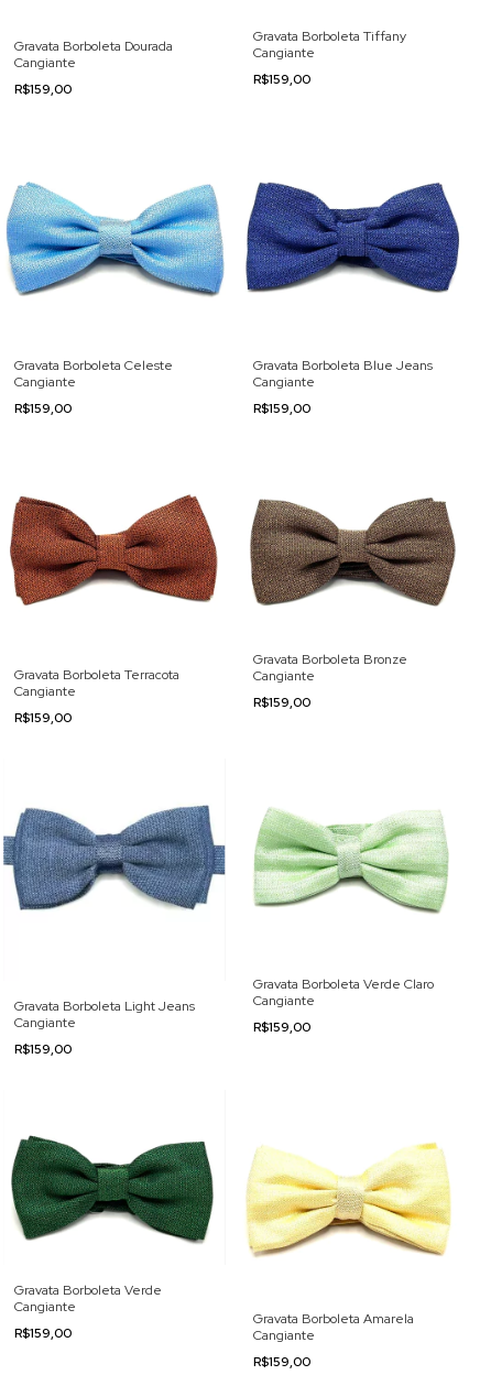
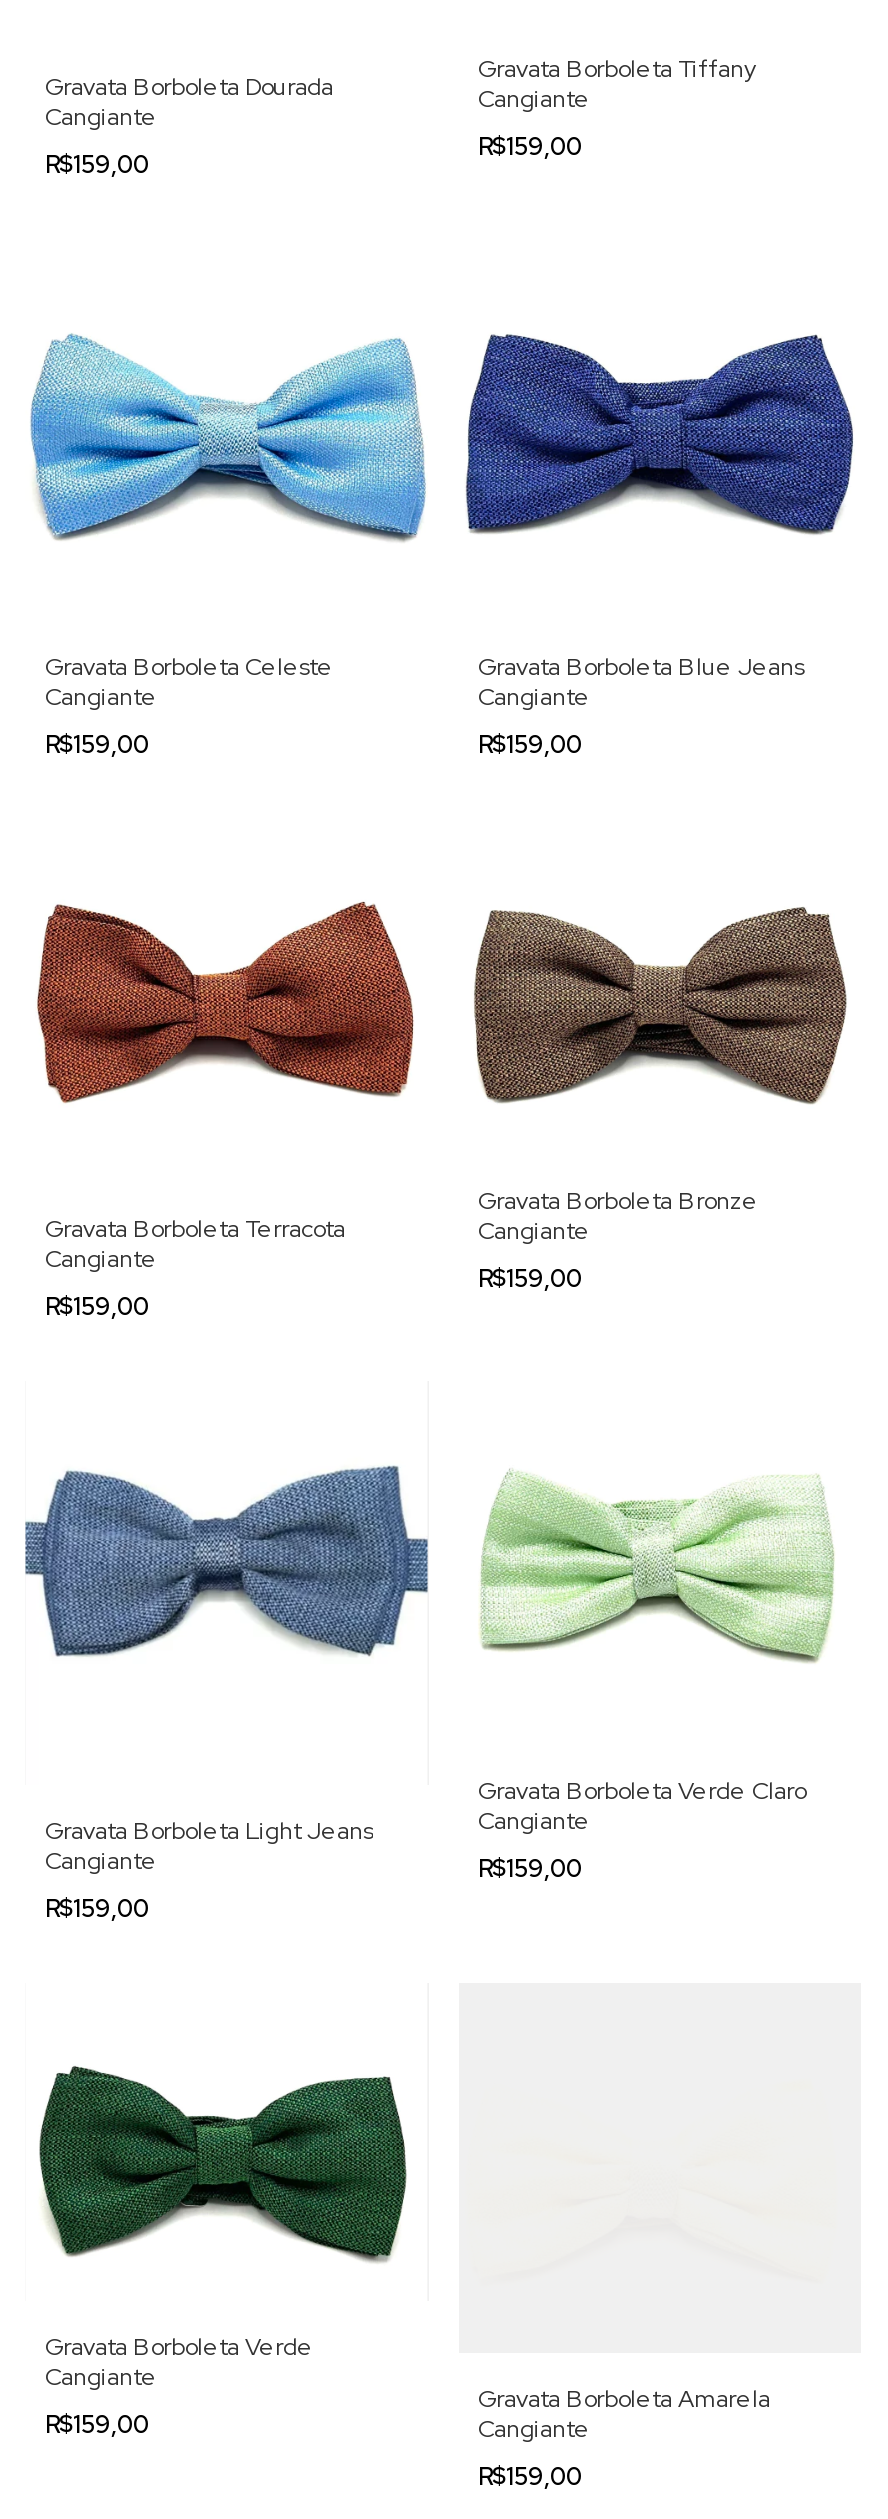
[247,1143,450,1257] [image] -> none

